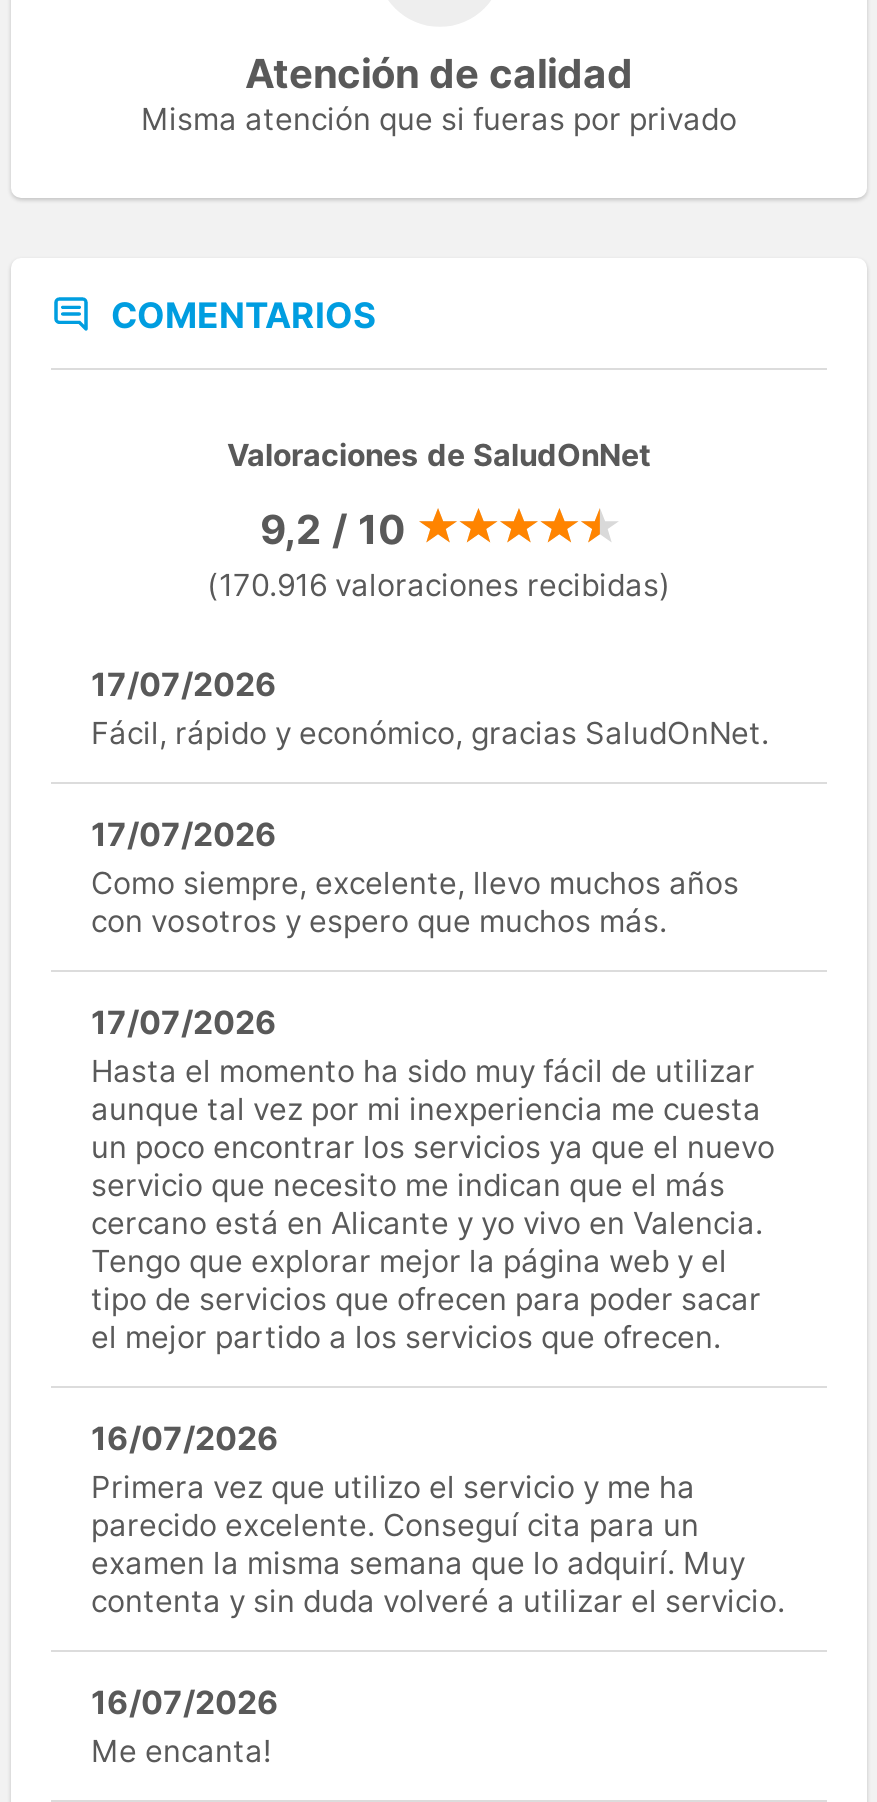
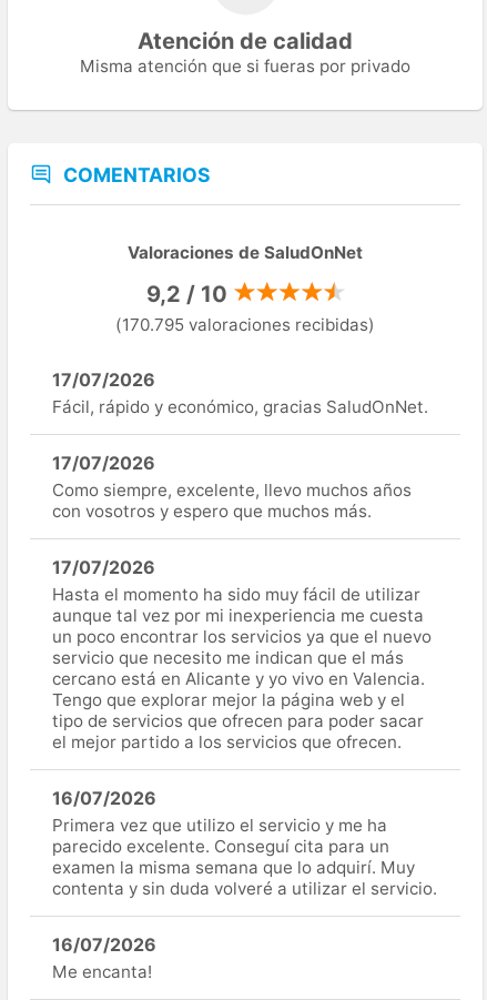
[207,565,671,603] (170.916 valoraciones recibidas) -> [115,314,375,335] (170.795 valoraciones recibidas)

